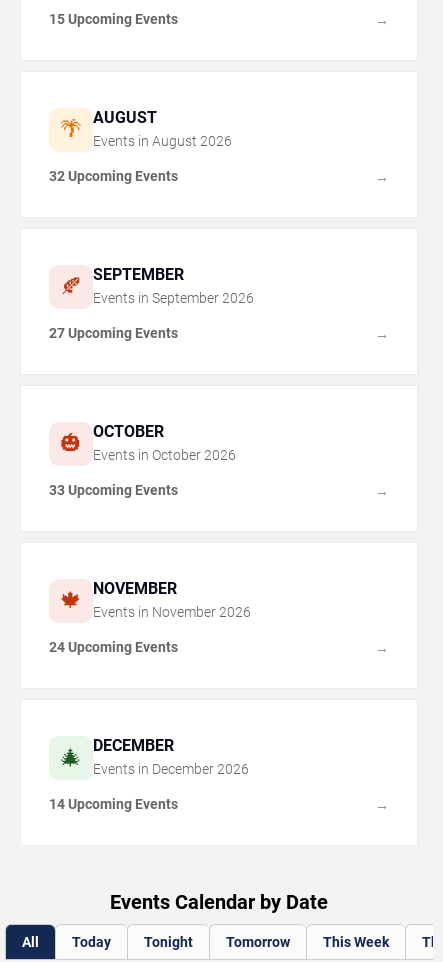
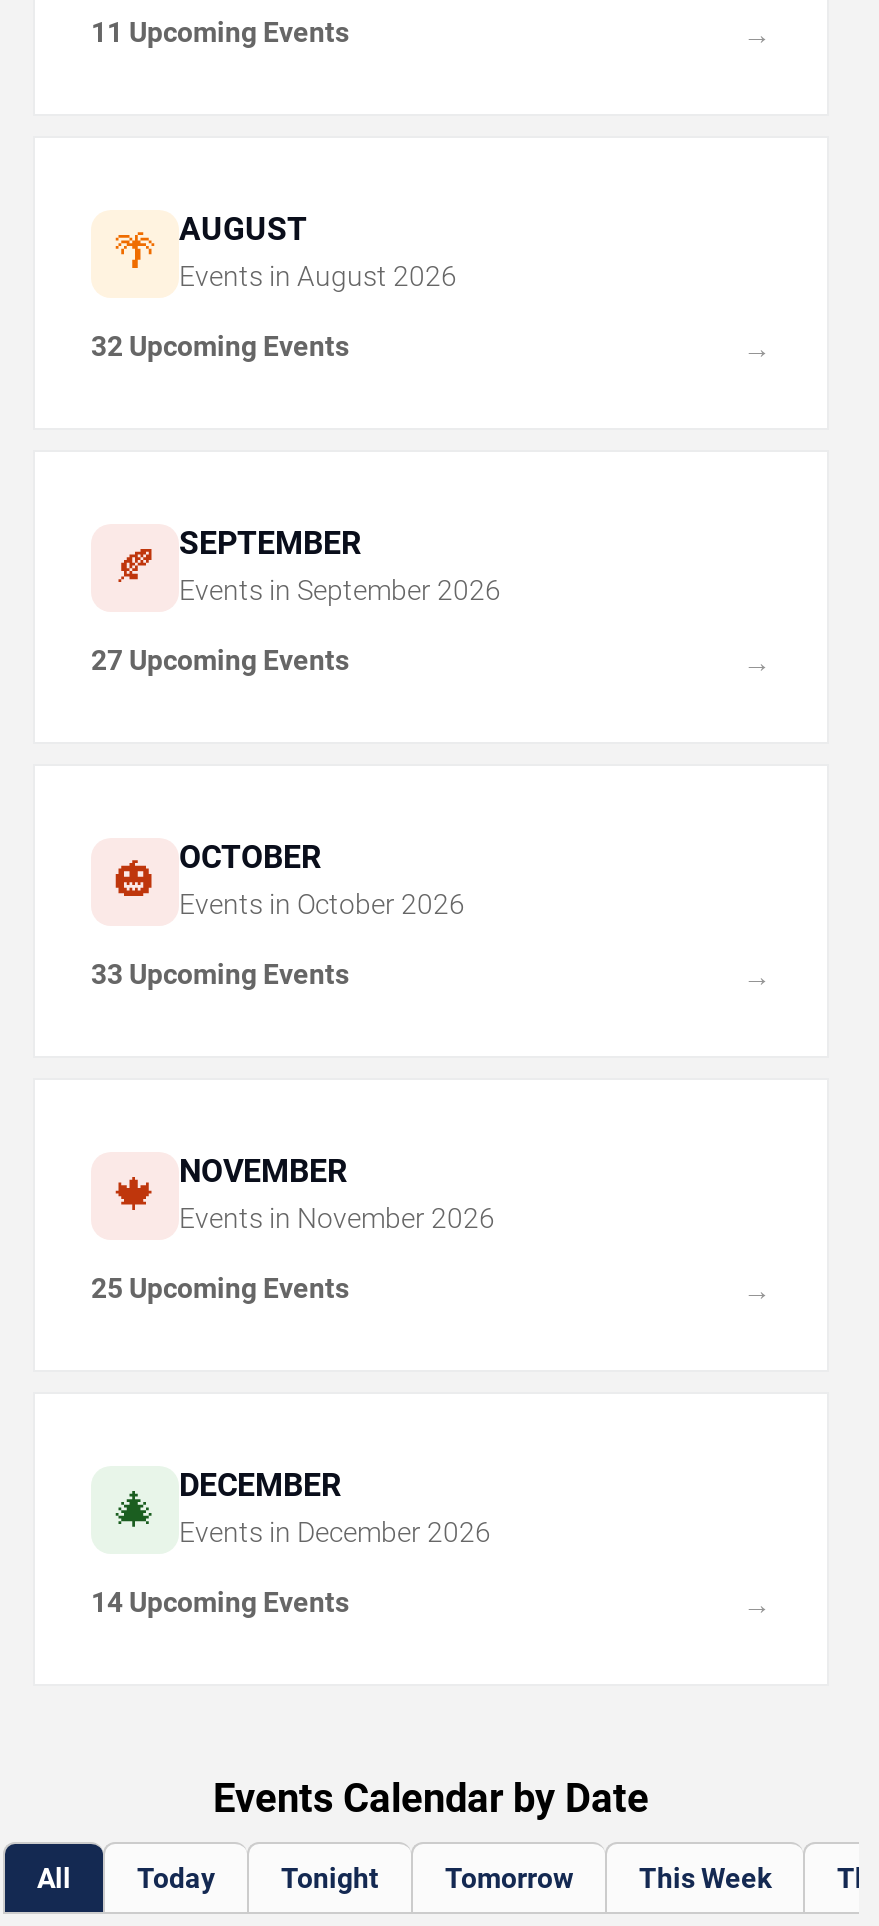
[49,11,178,27] 15 Upcoming Events -> [91,17,349,49] 11 Upcoming Events
[49,639,178,655] 24 Upcoming Events -> [91,1273,349,1305] 25 Upcoming Events

